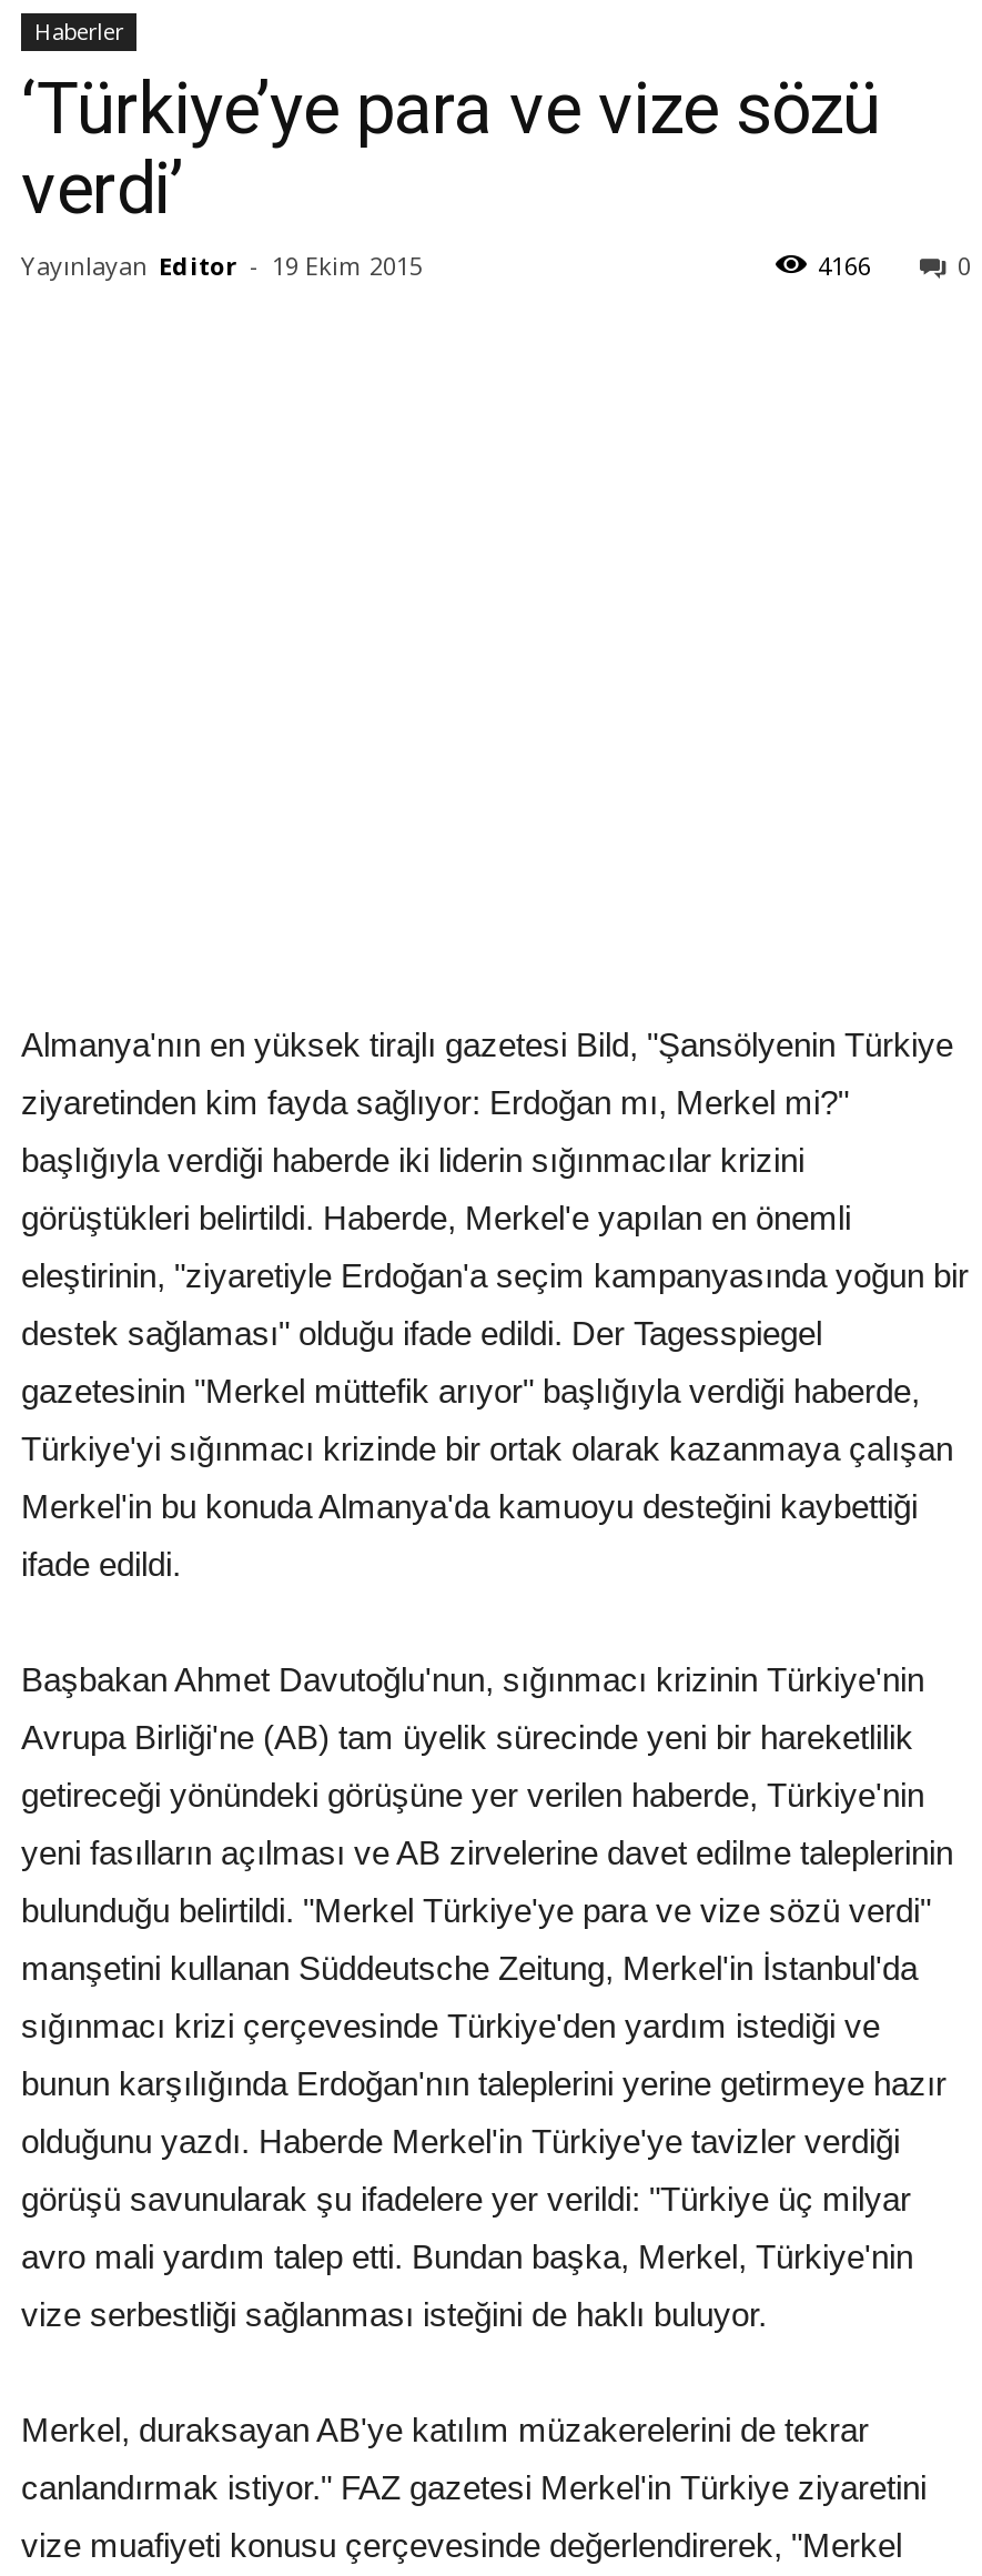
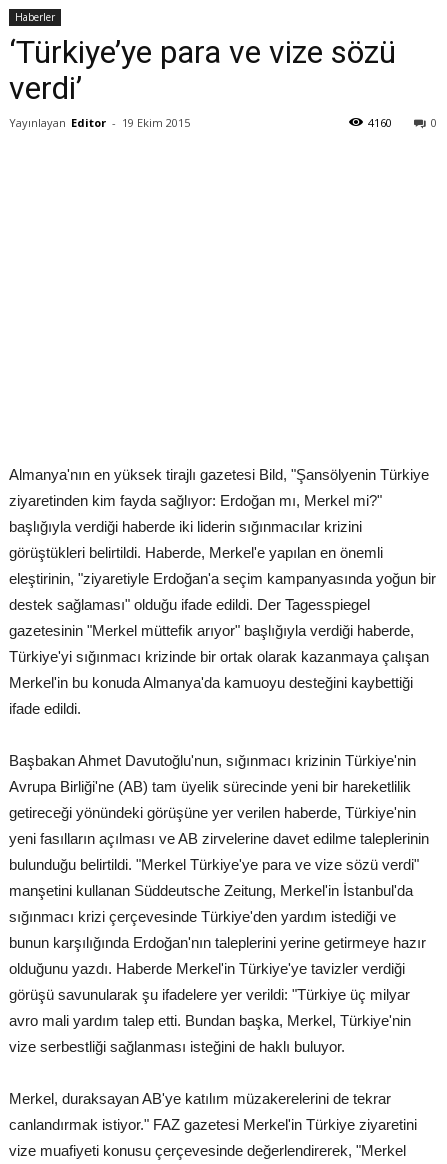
[818,249,871,282] 4166 -> [368,115,392,130] 4160

